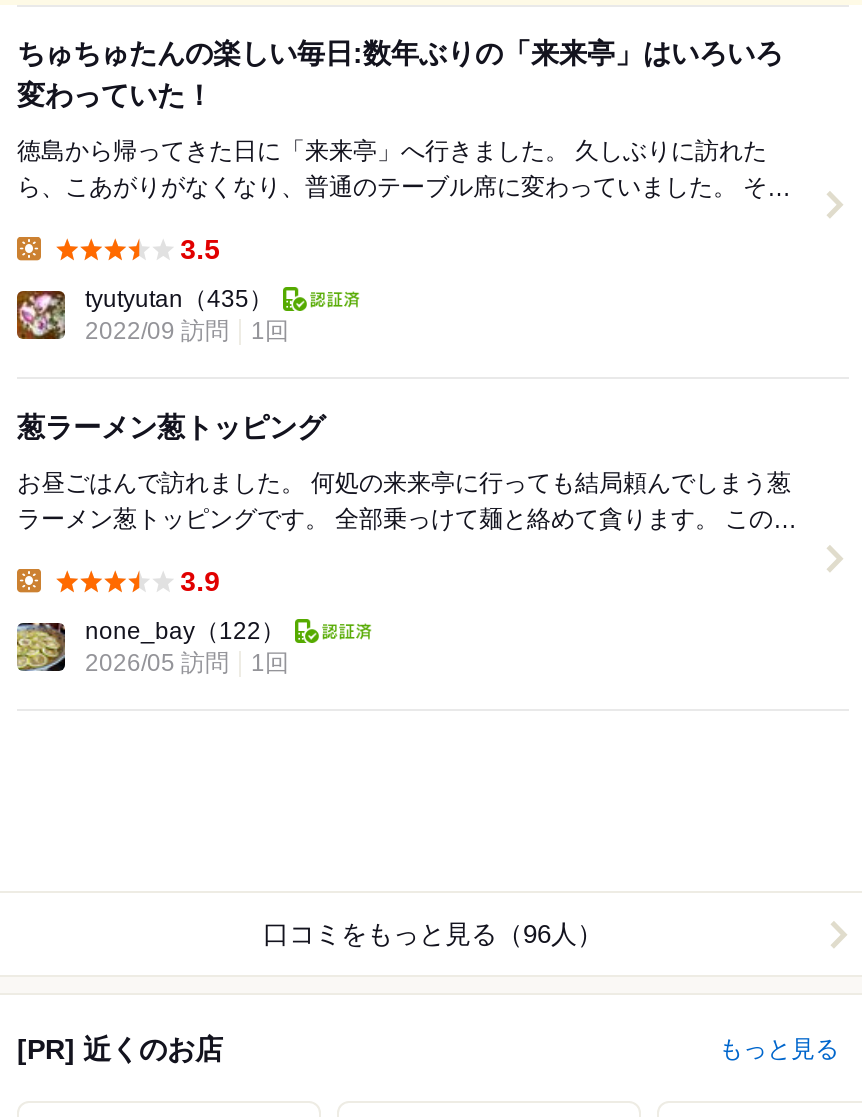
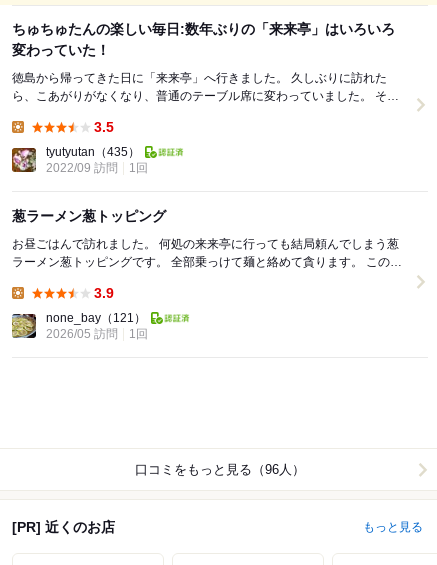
[85,618,285,646] none_bay（122） -> [46,311,146,325] none_bay（121）

